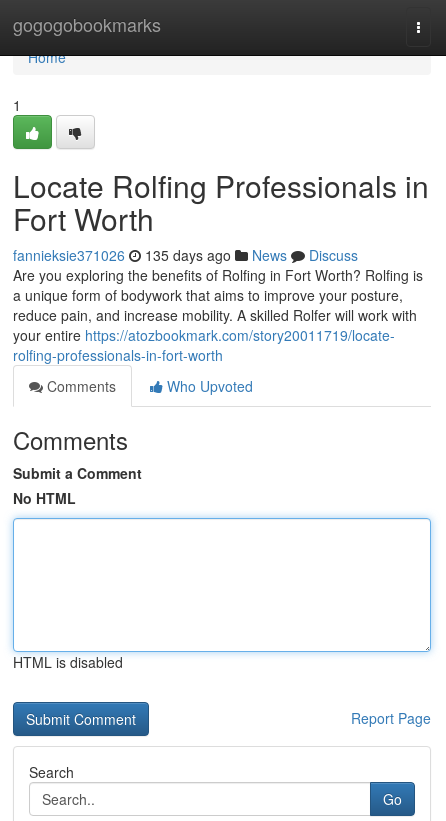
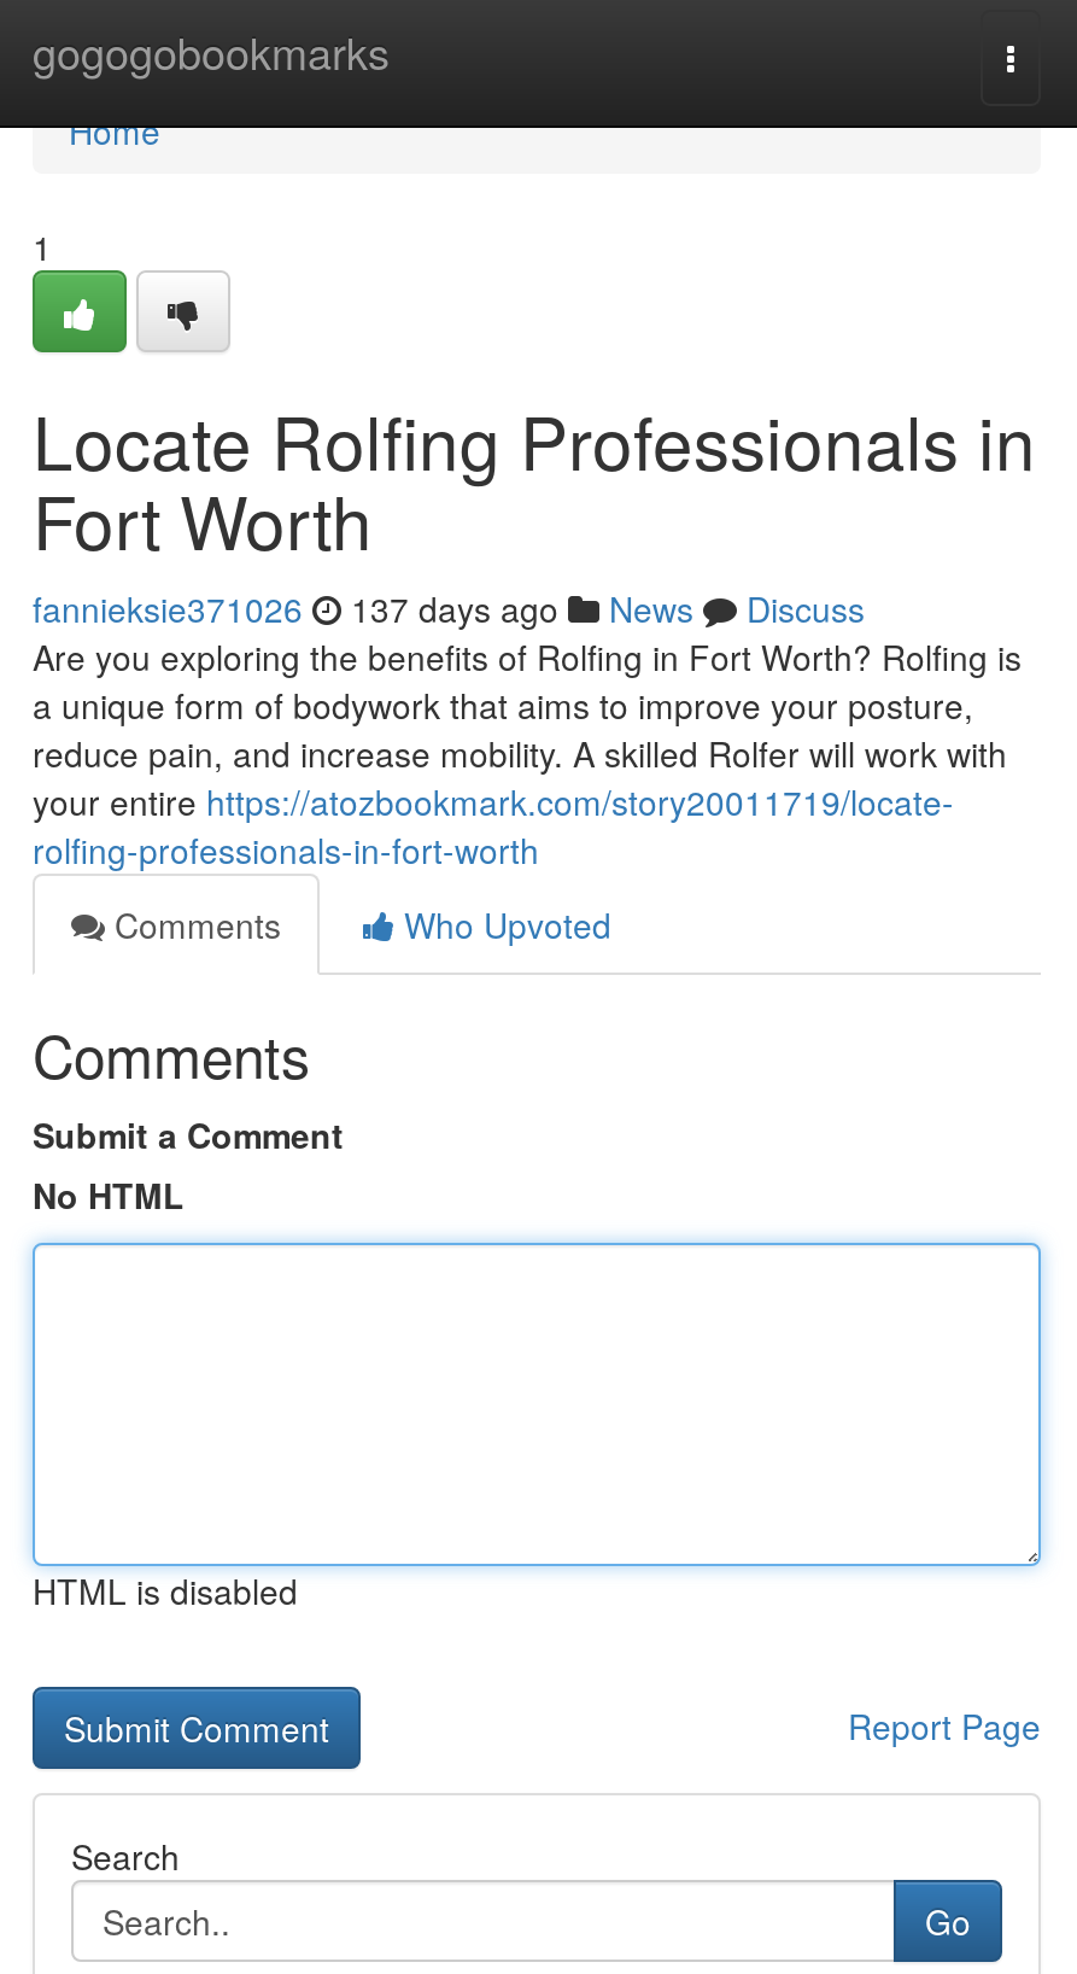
[13,245,358,265] fannieksie371026 135 days ago News Discuss -> [33,584,865,632] fannieksie371026 137 days ago News Discuss

